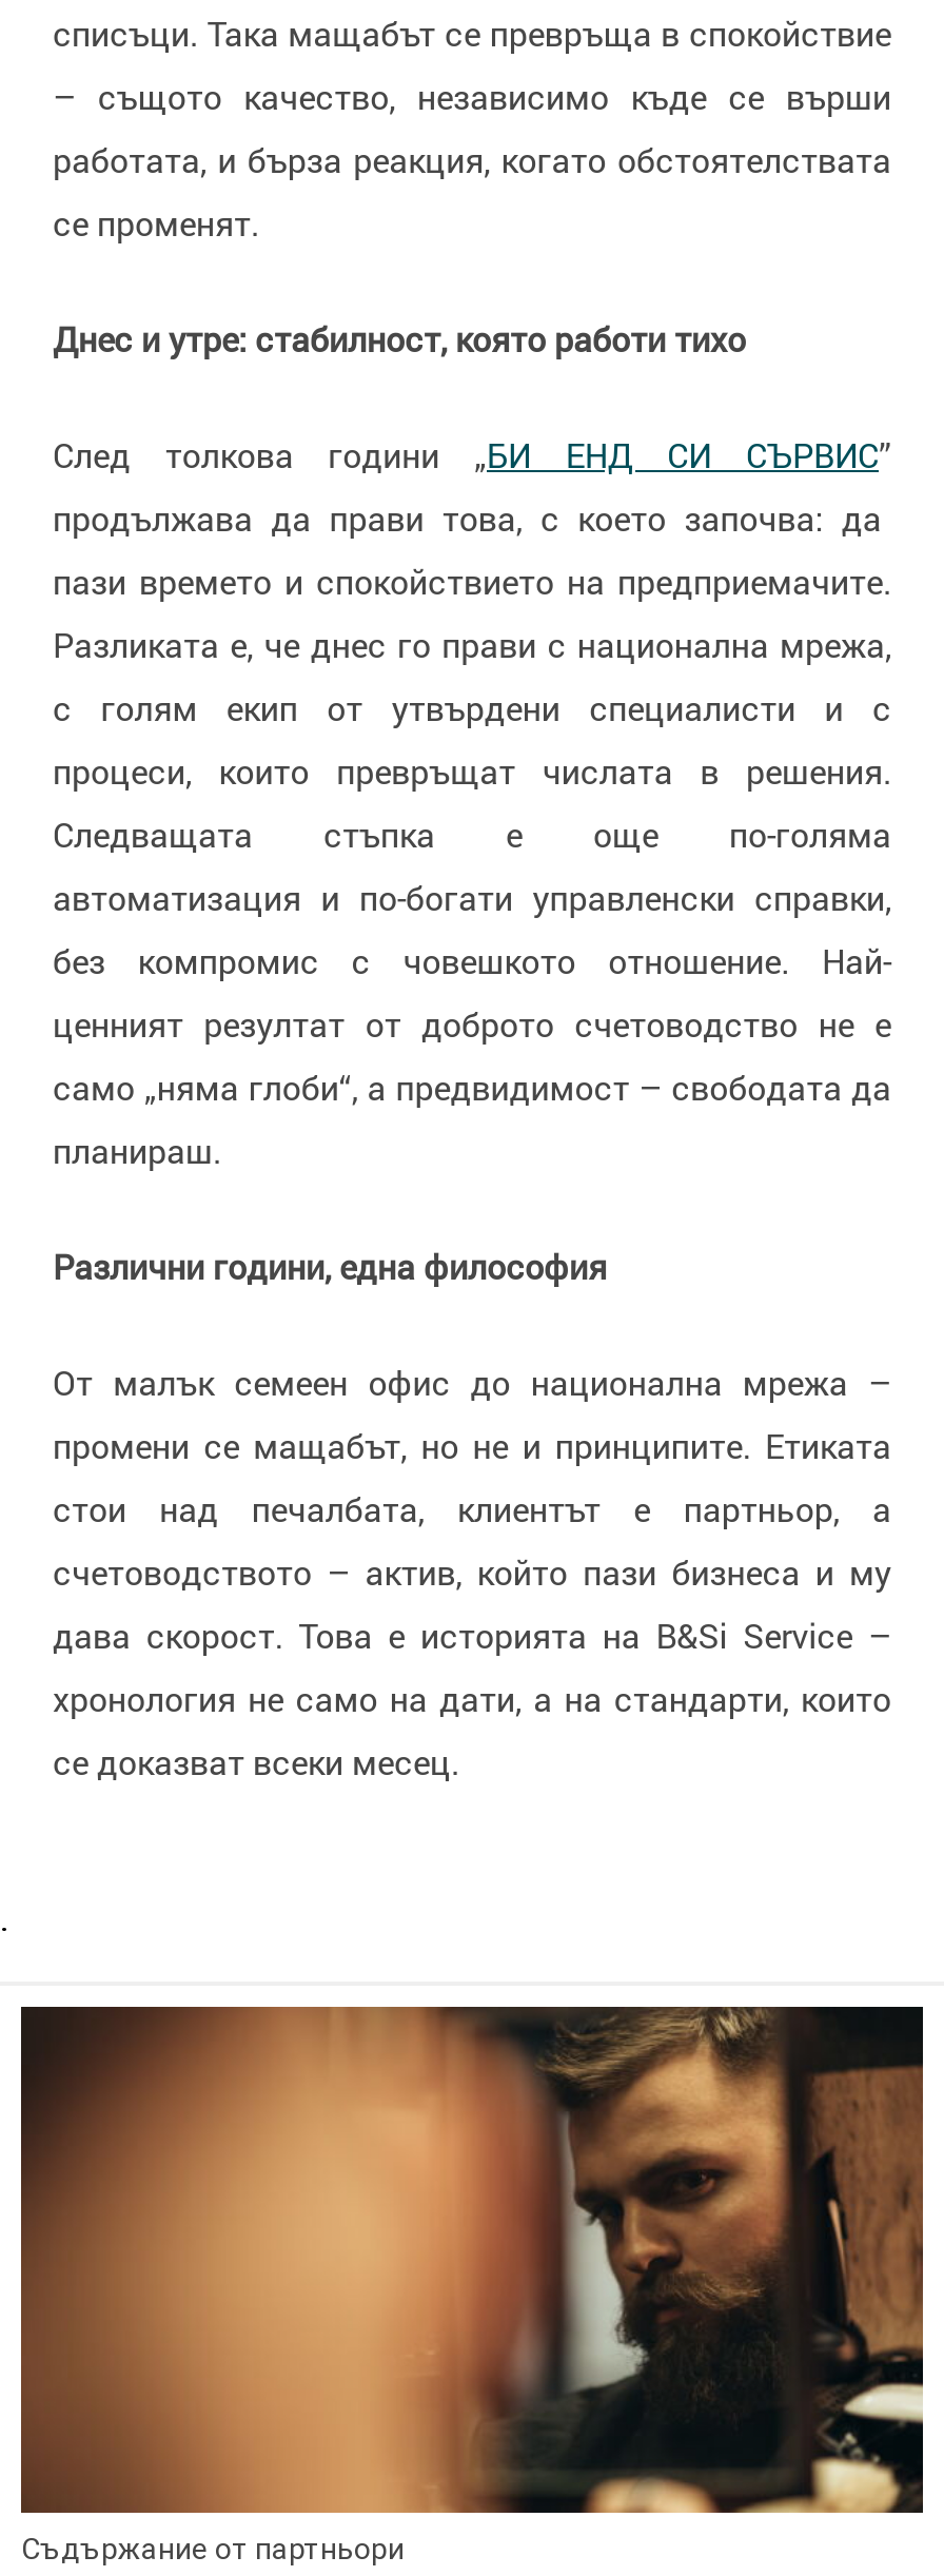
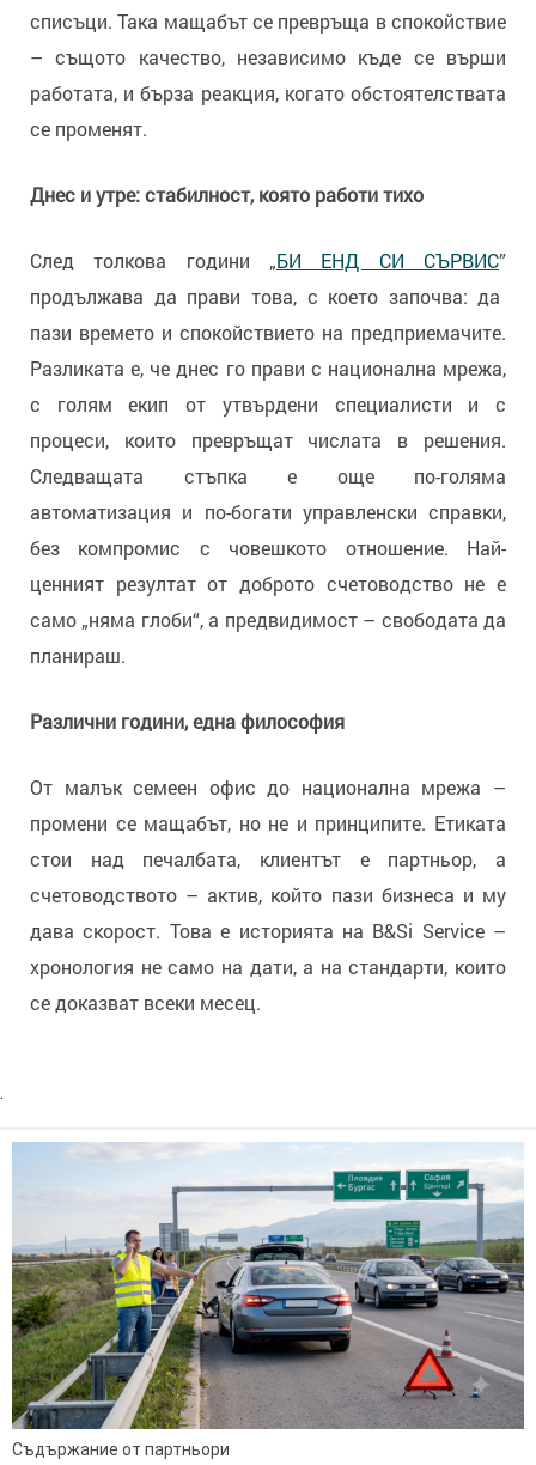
[19,2005,925,2515] [image] -> [12,1142,525,1430] [image]

